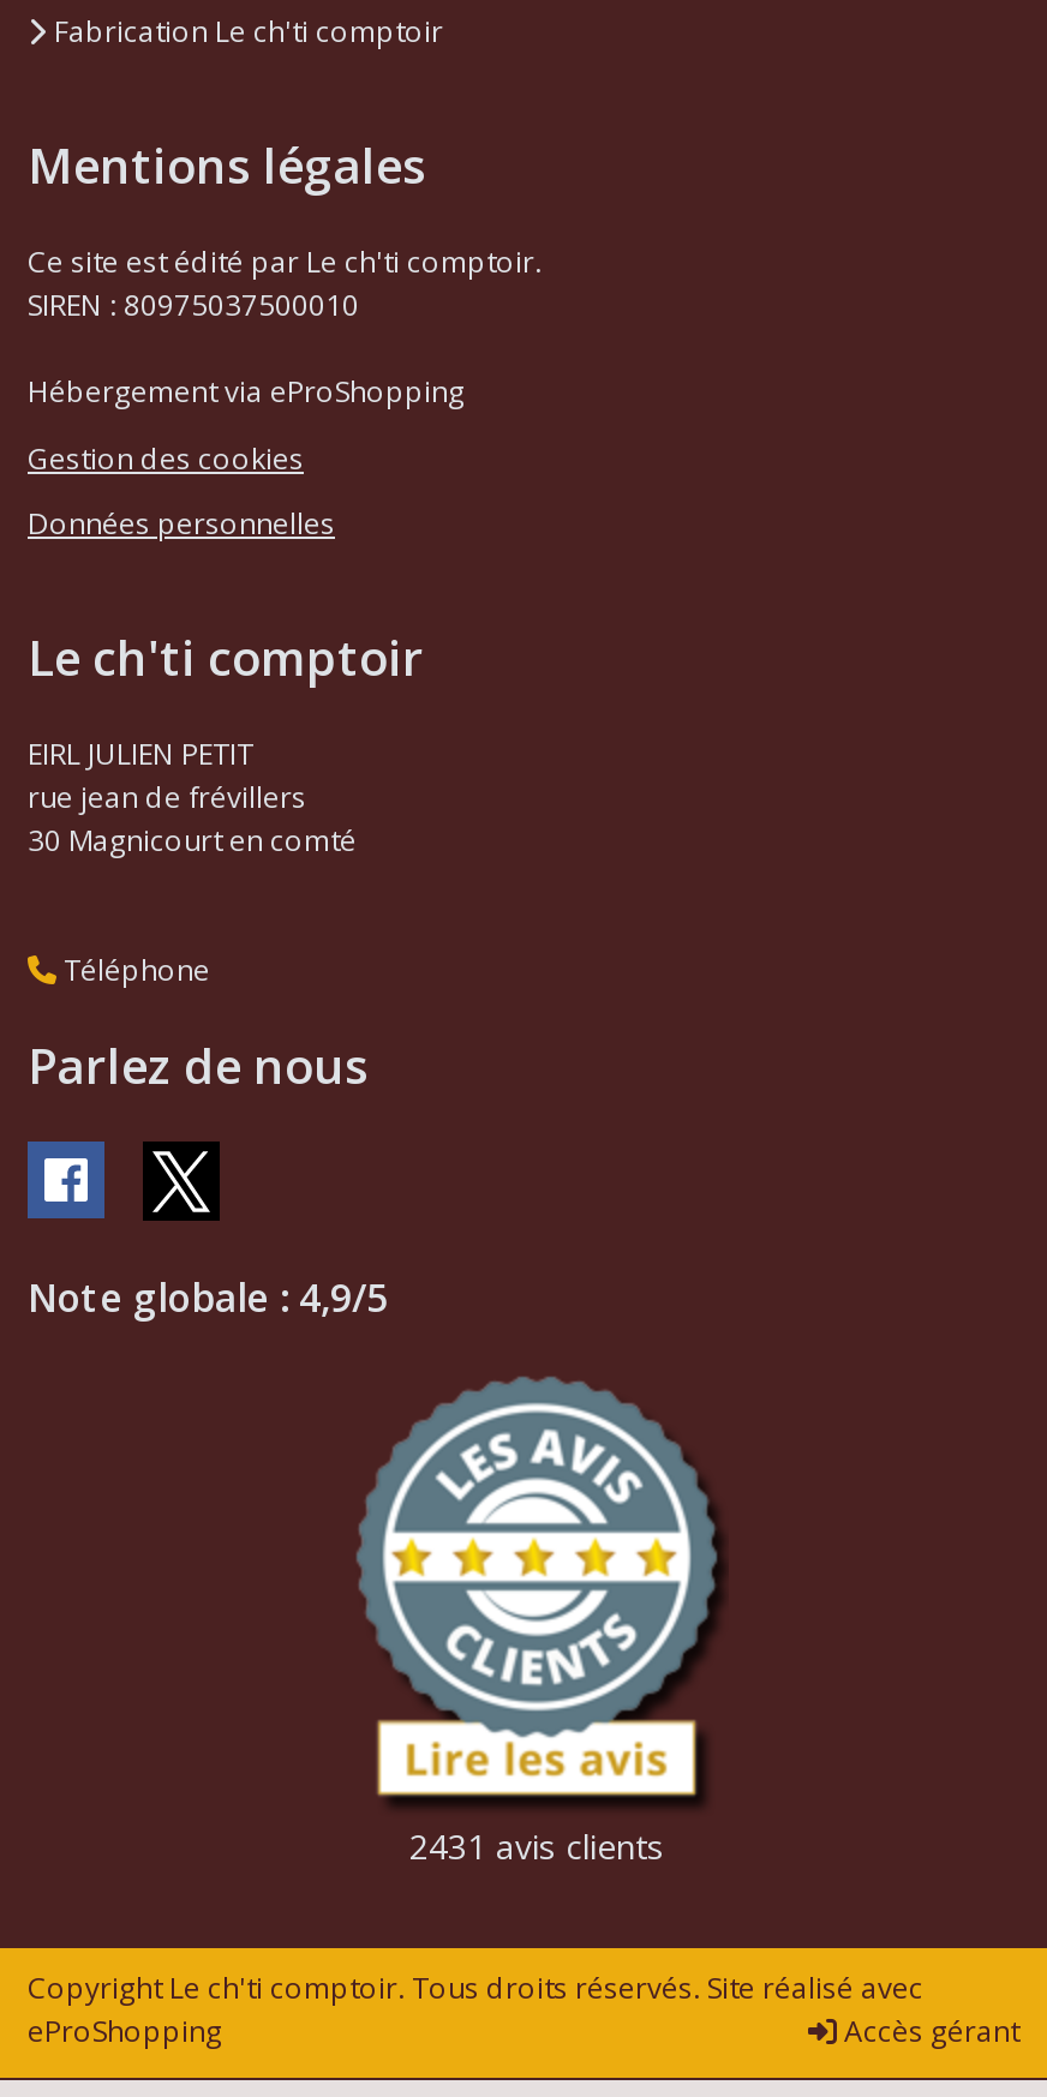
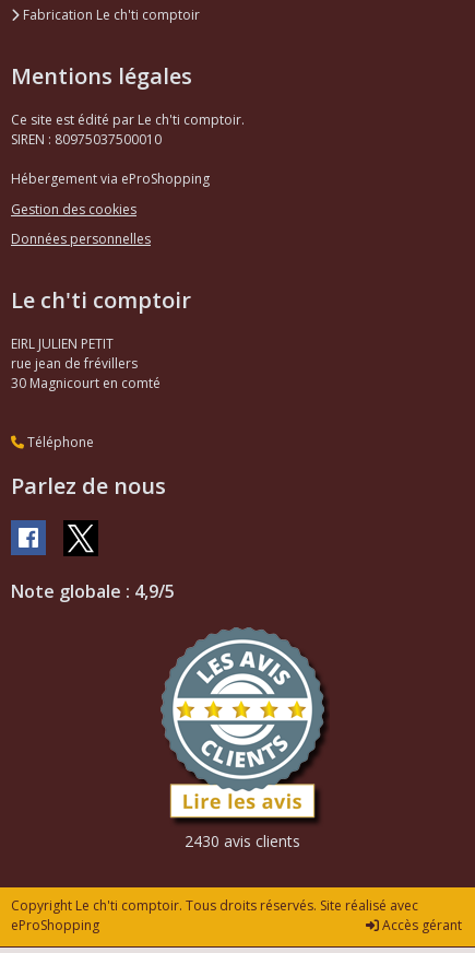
[409,1823,664,1868] 2431 avis clients -> [185,830,300,851] 2430 avis clients

